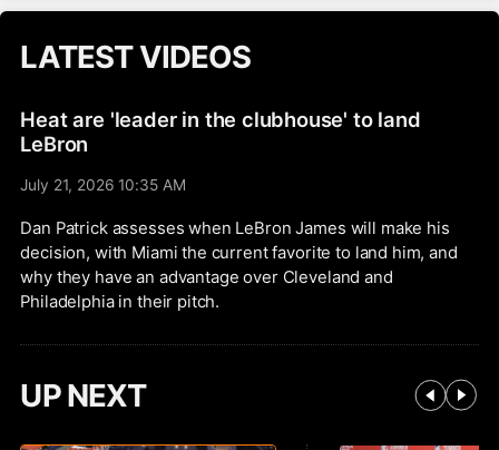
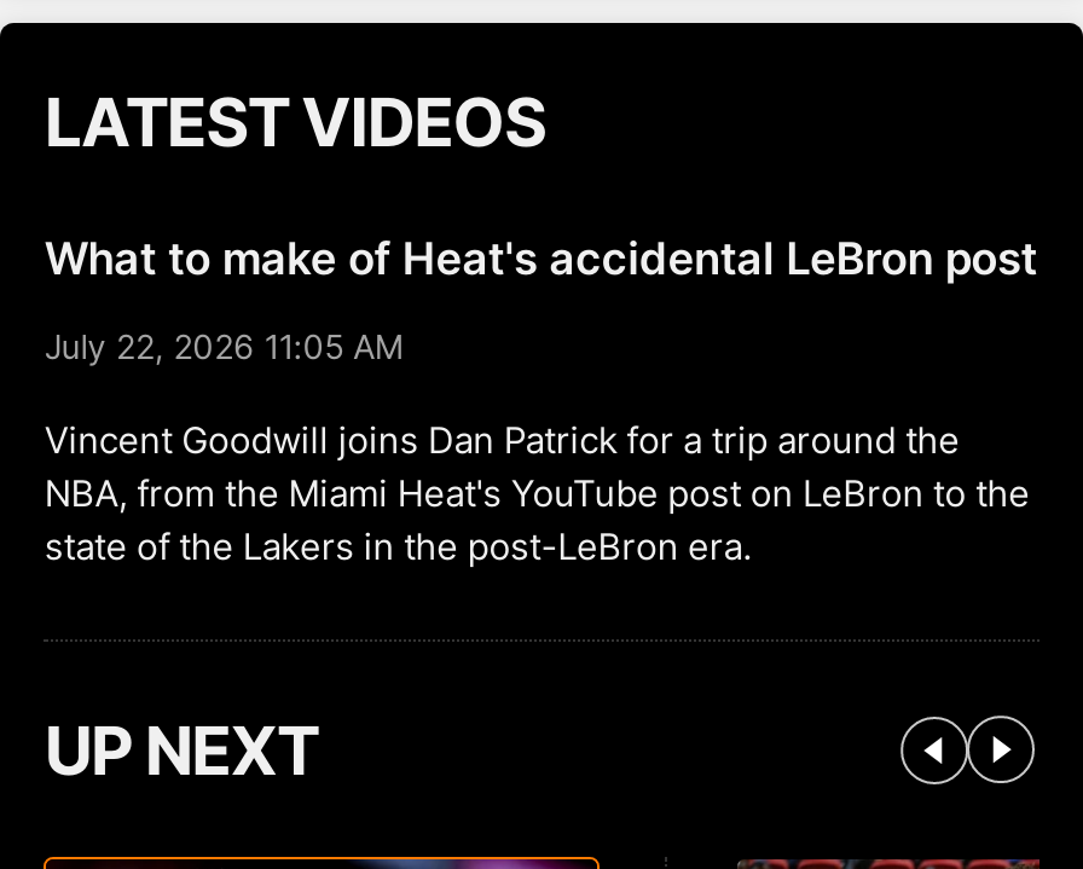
[20,107,421,156] Heat are 'leader in the clubhouse' to land | LeBron -> [44,230,1037,284] What to make of Heat's accidental LeBron post
[20,176,186,194] July 21, 2026 10:35 AM -> [44,328,403,366] July 22, 2026 11:05 AM
[20,218,457,311] Dan Patrick assesses when LeBron James will make his | decision, with Miami the current favorite to land him, and | why they have an advantage over Cleveland and | Philadelphia in their pitch. -> [44,418,1030,568] Vincent Goodwill joins Dan Patrick for a trip around the | NBA, from the Miami Heat's YouTube post on LeBron to the | state of the Lakers in the post-LeBron era.

